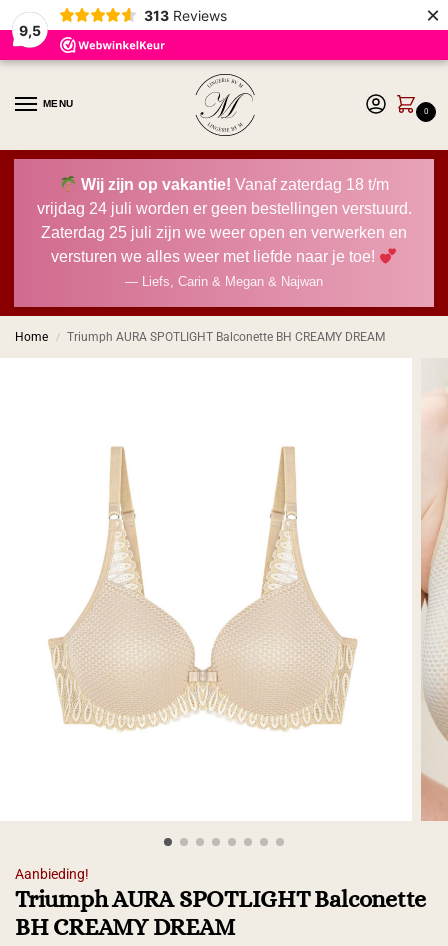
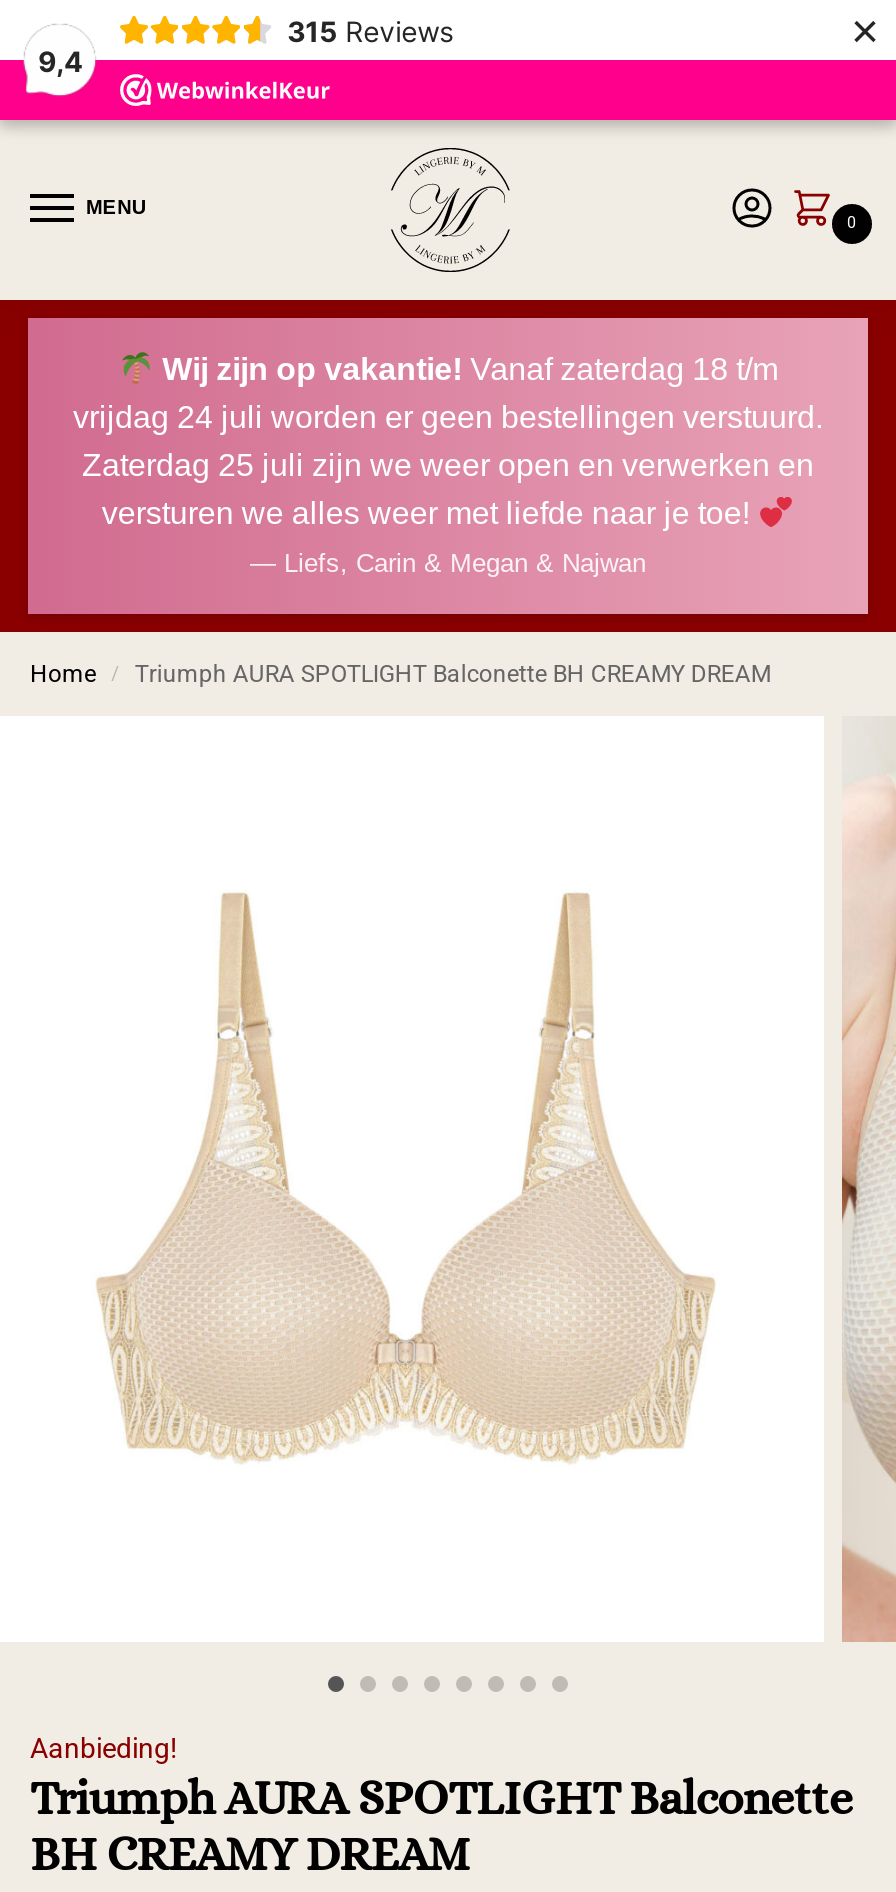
[144,6,227,23] 313 Reviews -> [287,13,453,47] 315 Reviews
[19,21,41,38] 9,5 -> [38,43,82,77] 9,4

